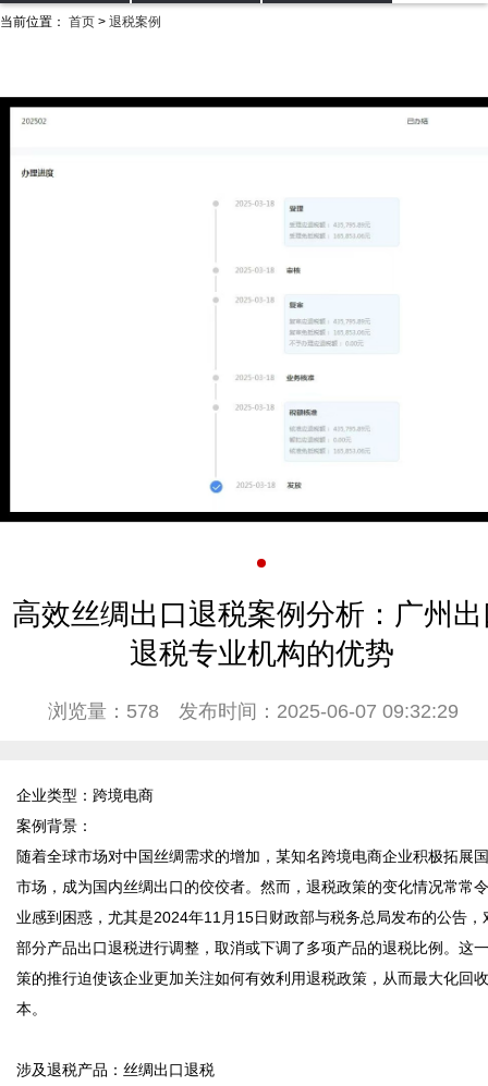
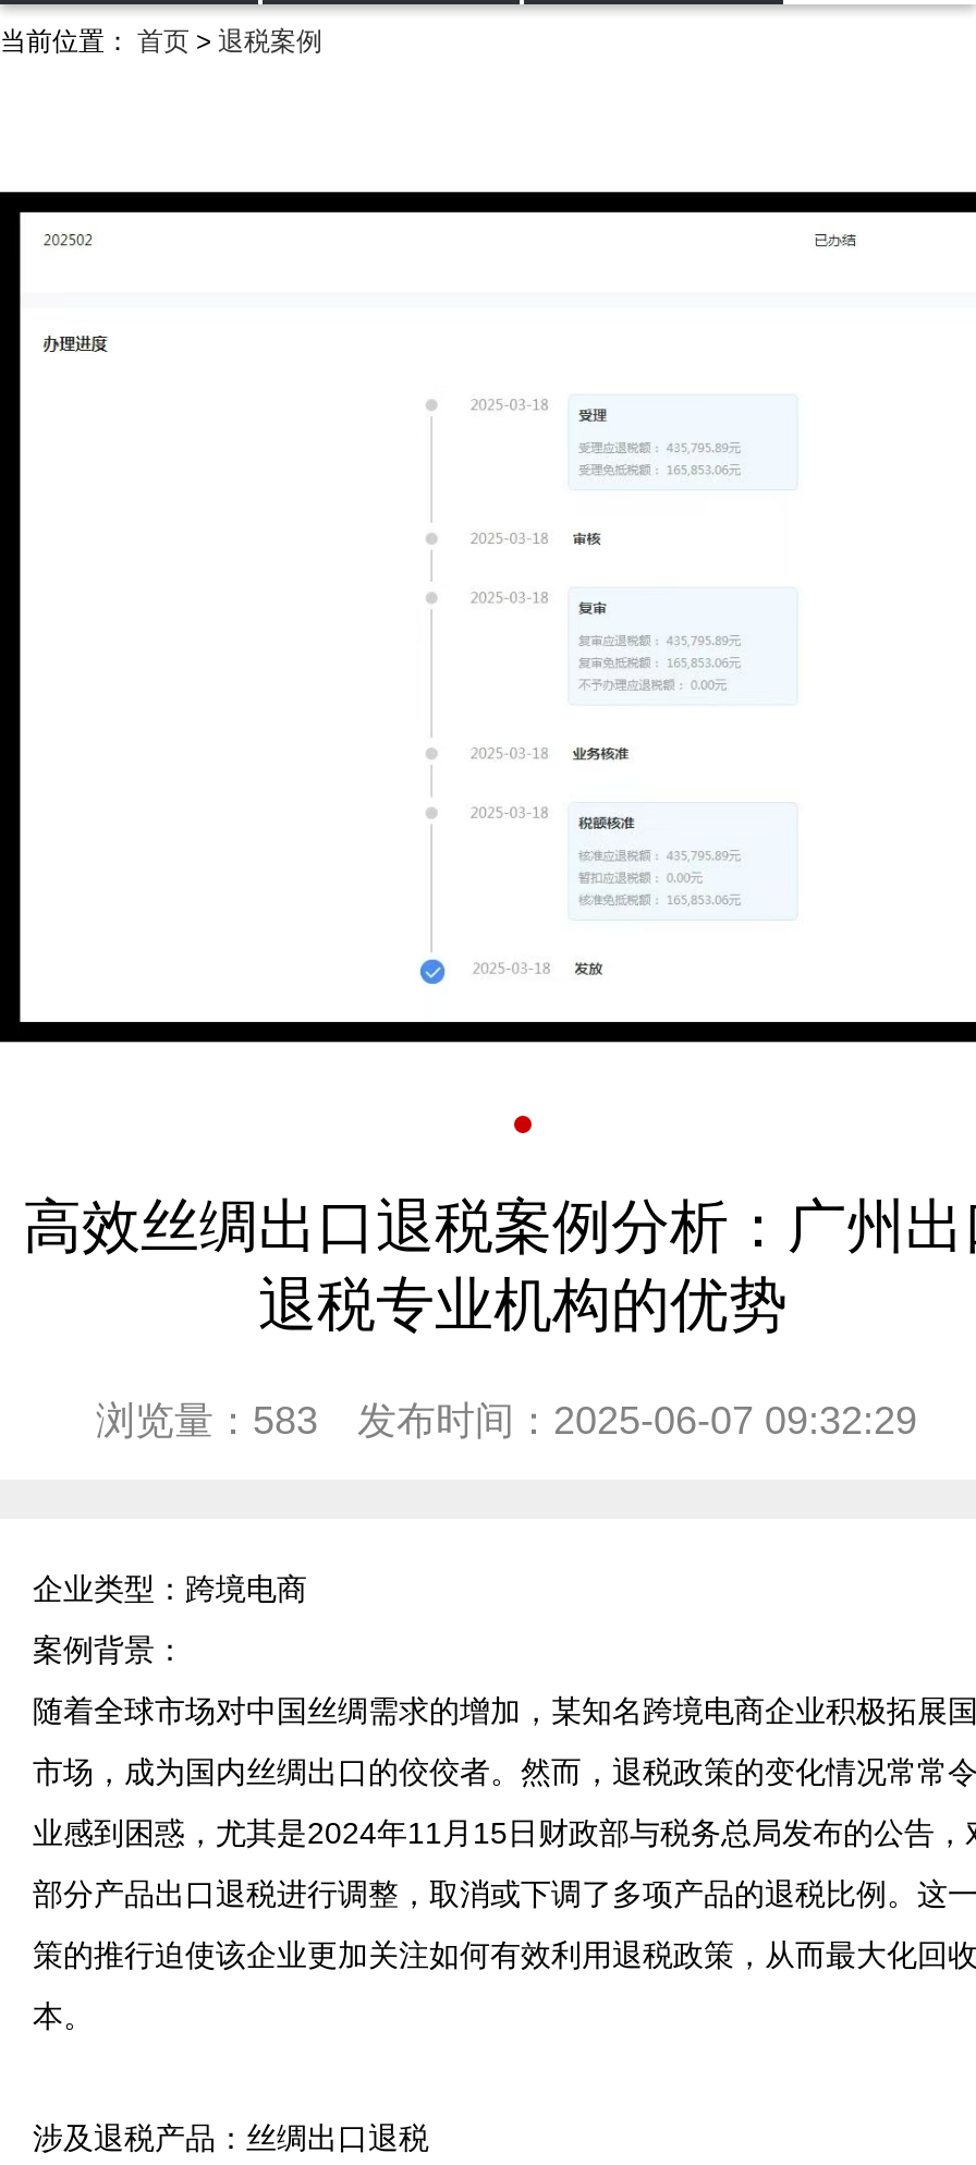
[48,700,459,722] 浏览量：578 发布时间：2025-06-07 09:32:29 -> [96,1399,917,1443] 浏览量：583 发布时间：2025-06-07 09:32:29

